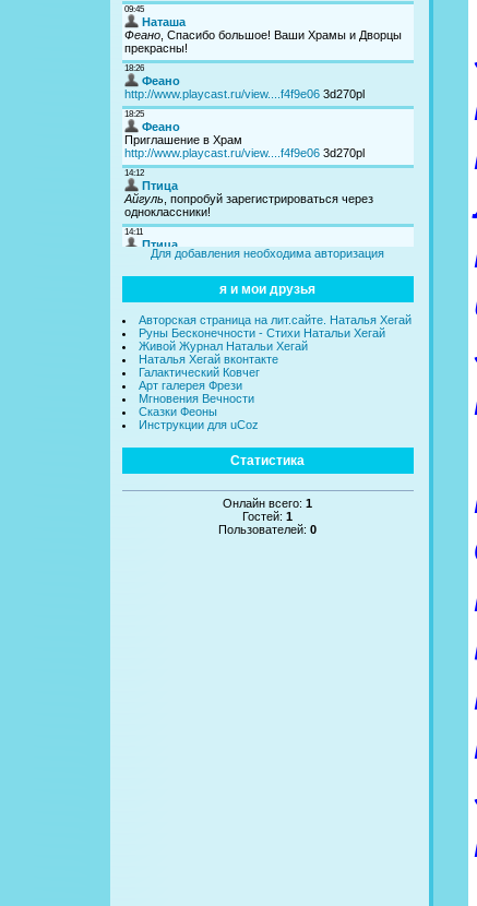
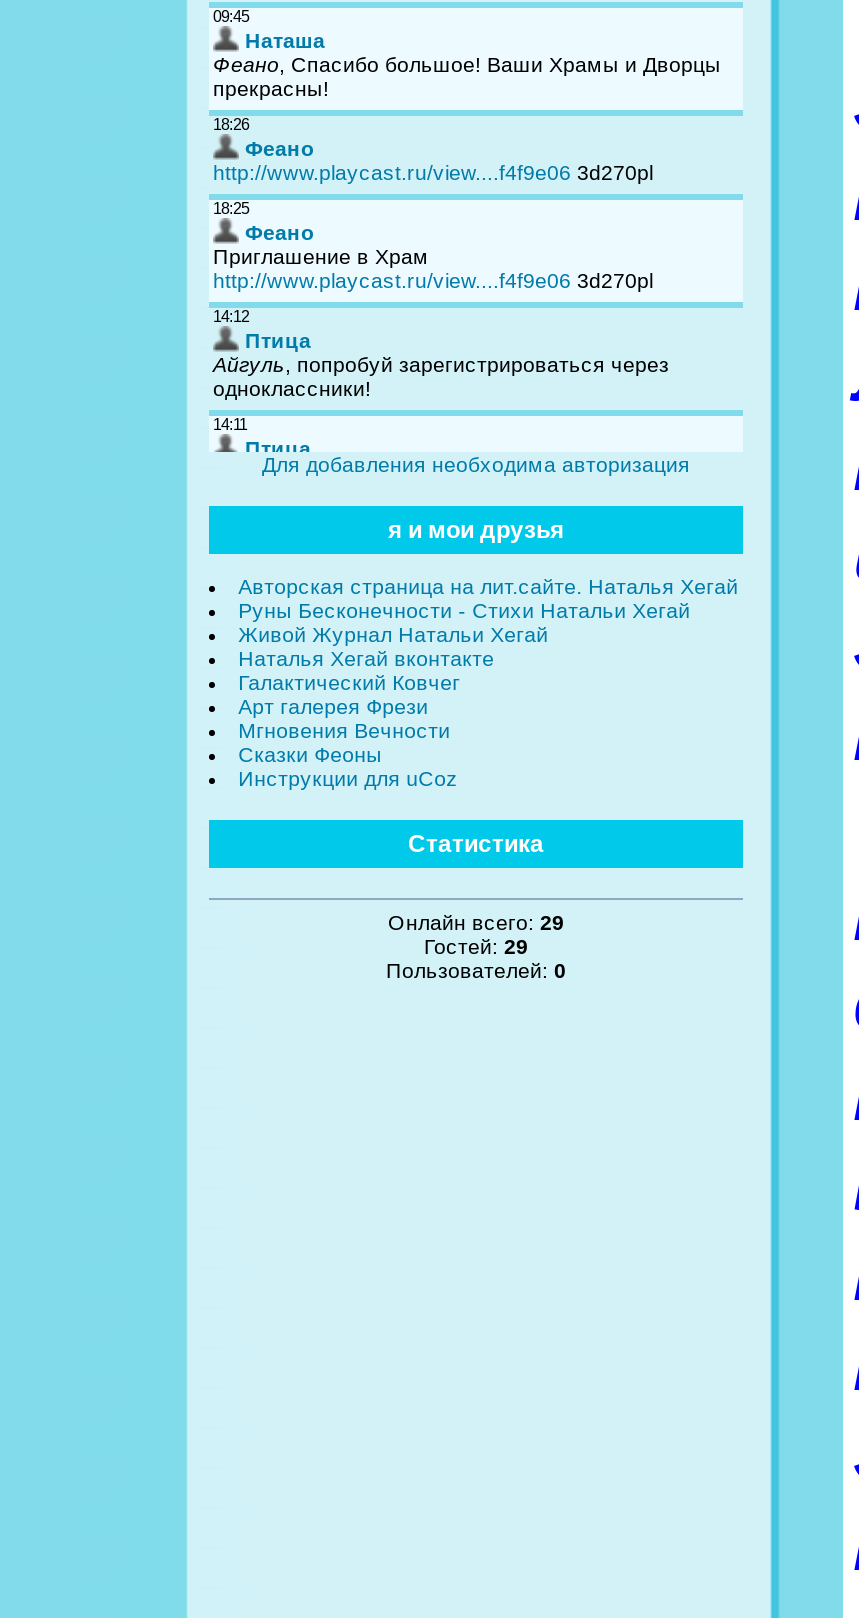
[223,497,313,510] Онлайн всего: 1 -> [388,911,564,935] Онлайн всего: 29
[243,510,293,523] Гостей: 1 -> [424,935,528,959] Гостей: 29

